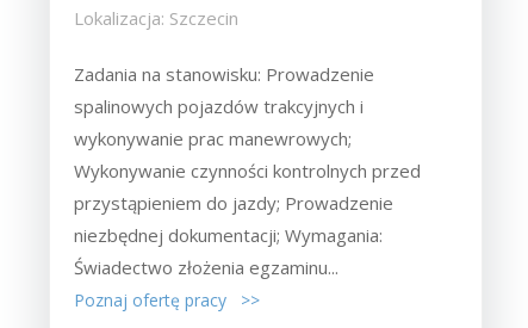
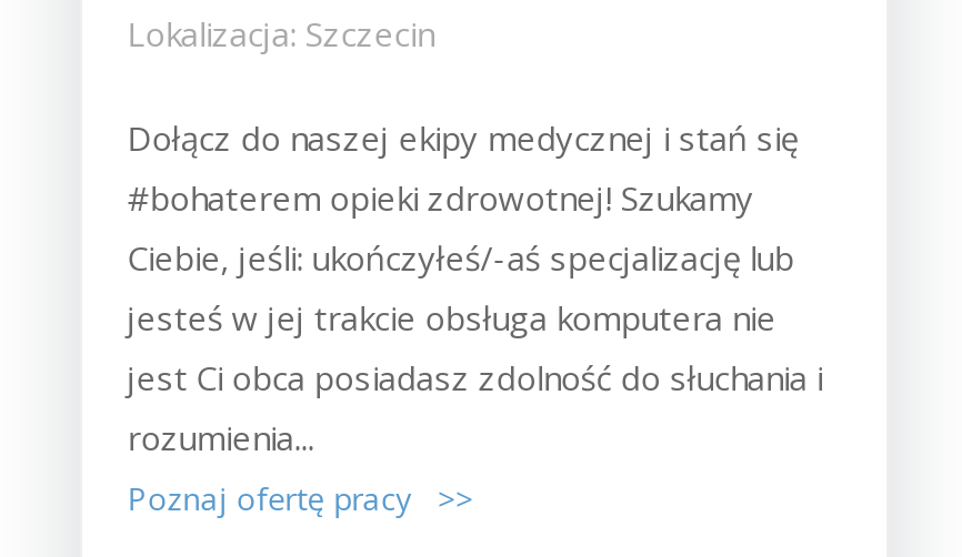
[74,61,421,279] Zadania na stanowisku: Prowadzenie | spalinowych pojazdów trakcyjnych i | wykonywanie prac manewrowych; | Wykonywanie czynności kontrolnych przed | przystąpieniem do jazdy; Prowadzenie | niezbędnej dokumentacji; Wymagania: | Świadectwo złożenia egzaminu... -> [127,114,822,458] Dołącz do naszej ekipy medycznej i stań się | #bohaterem opieki zdrowotnej! Szukamy | Ciebie, jeśli: ukończyłeś/-aś specjalizację lub | jesteś w jej trakcie obsługa komputera nie | jest Ci obca posiadasz zdolność do słuchania i | rozumienia...

